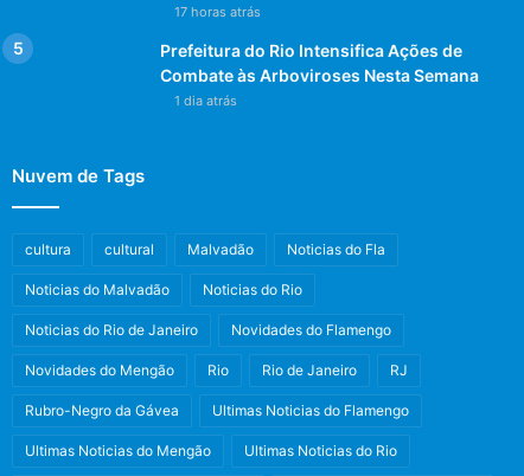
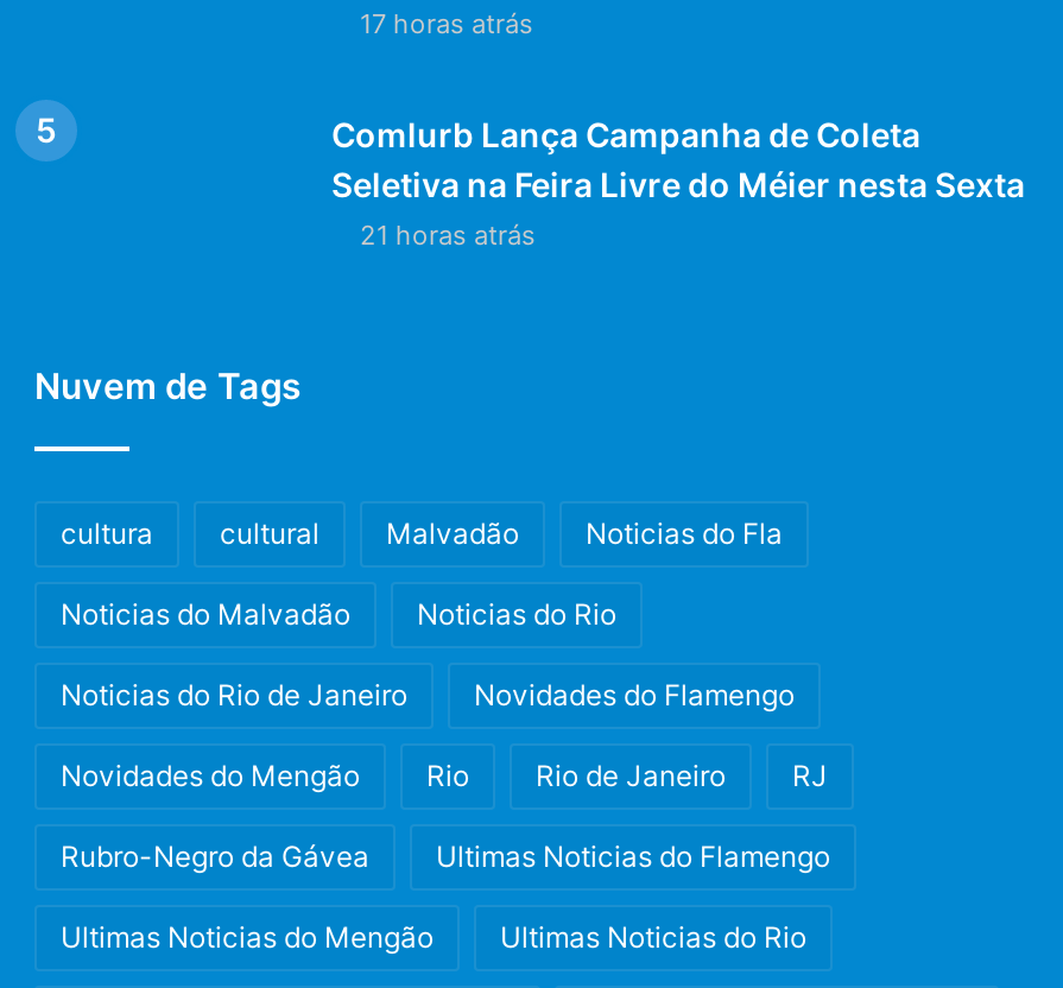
[160,40,479,109] Prefeitura do Rio Intensifica Ações de | Combate às Arboviroses Nesta Semana | 1 dia atrás -> [331,114,1025,252] Comlurb Lança Campanha de Coleta | Seletiva na Feira Livre do Méier nesta Sexta | 21 horas atrás

